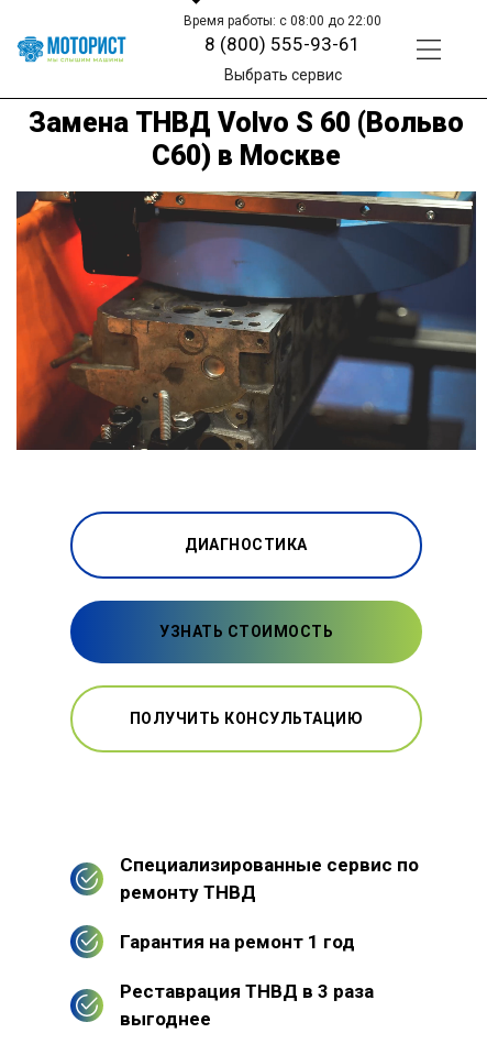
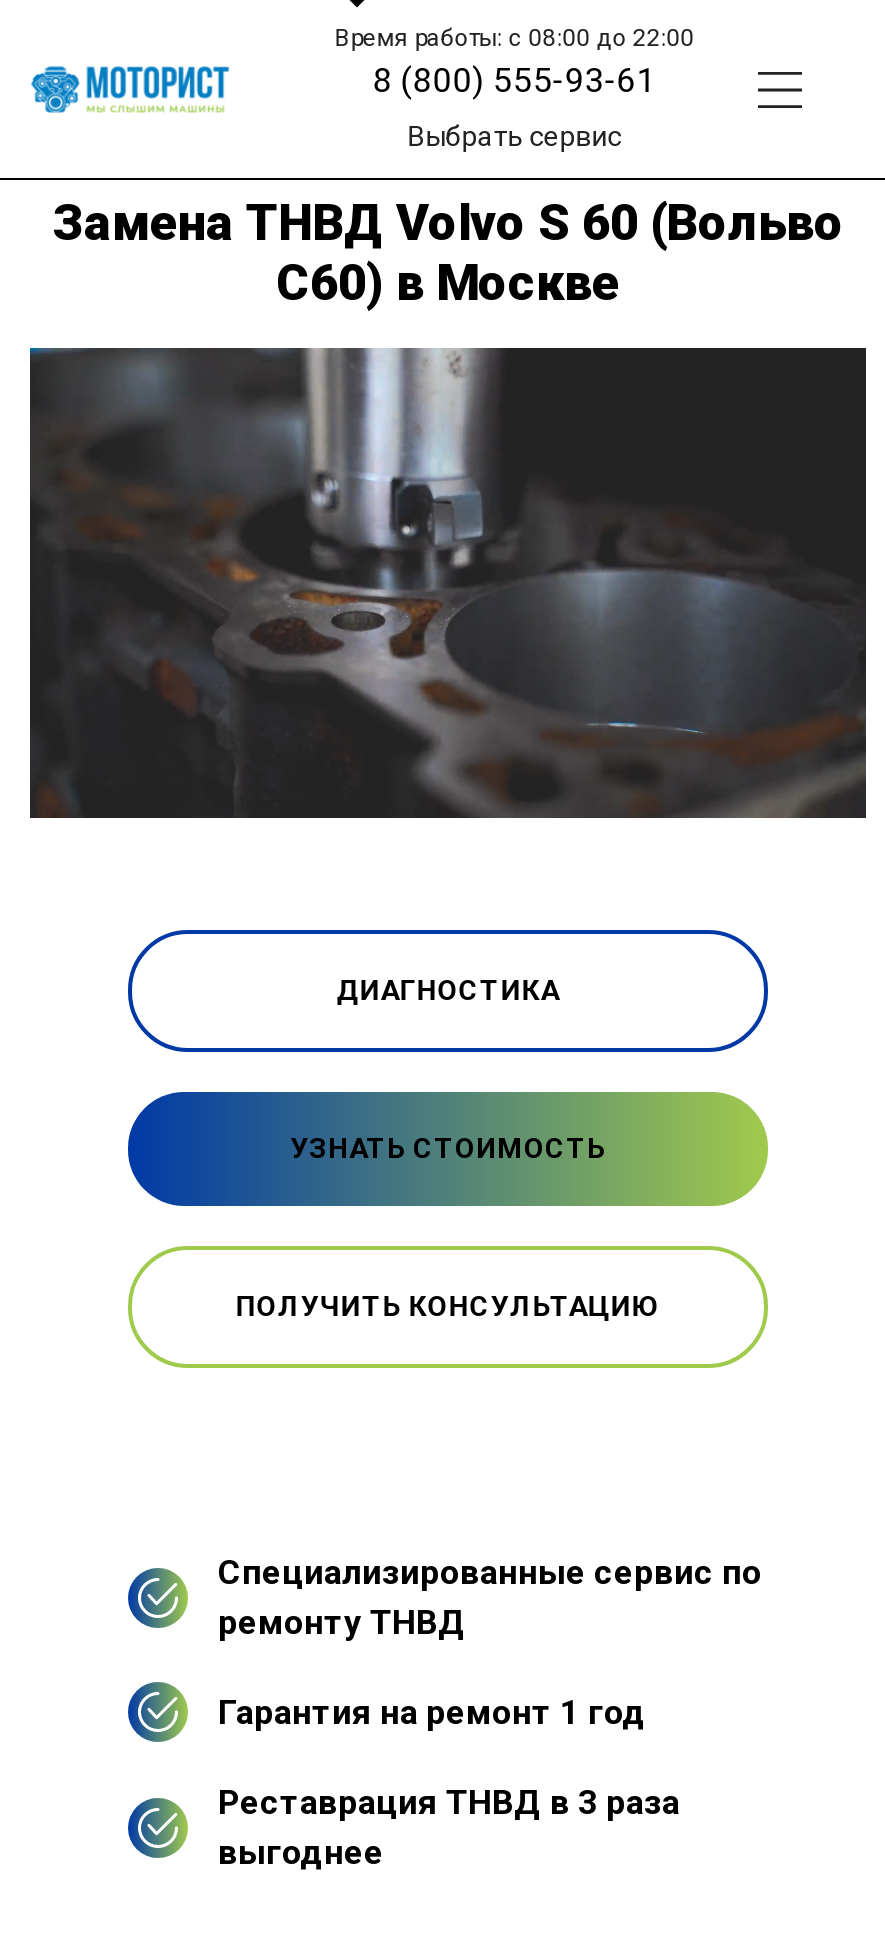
[15,190,477,451] [image] -> [28,346,866,818] [image]

